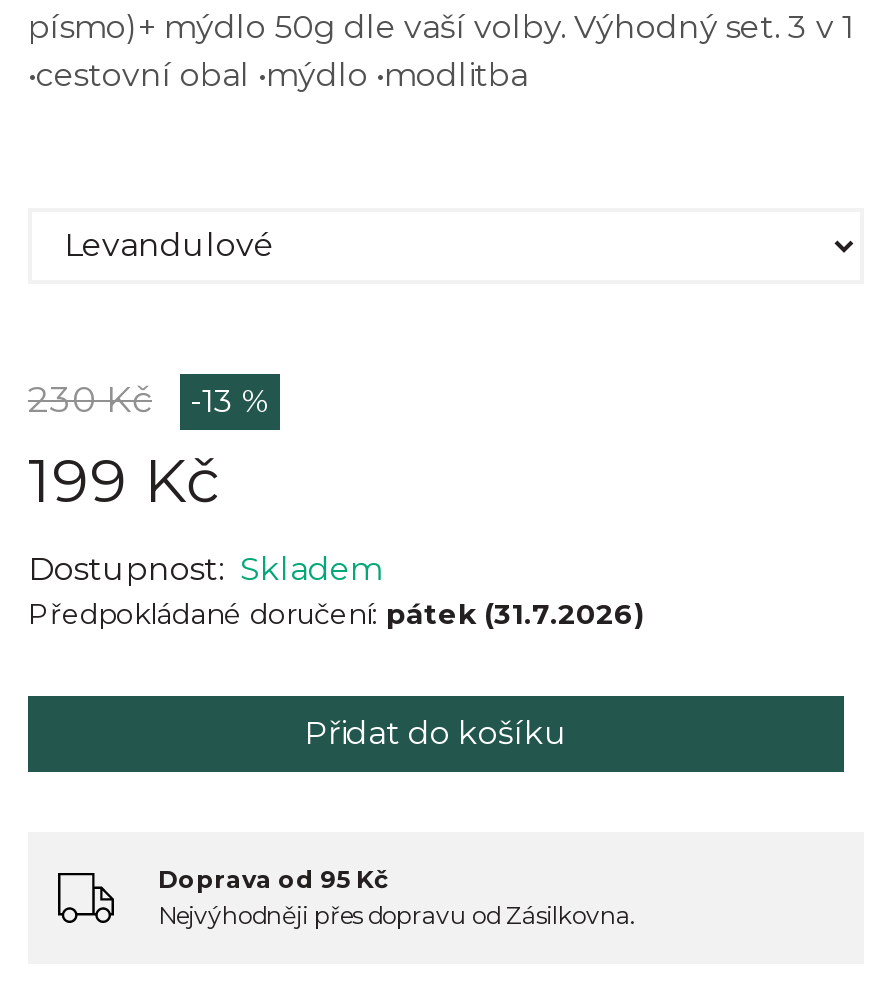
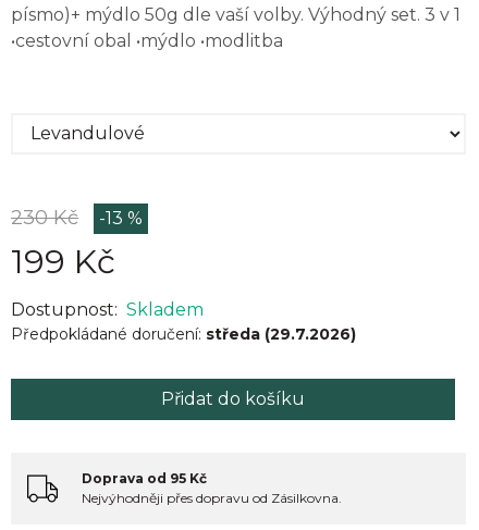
[28,595,644,631] Předpokládané doručení: pátek (31.7.2026) -> [11,324,356,343] Předpokládané doručení: středa (29.7.2026)

